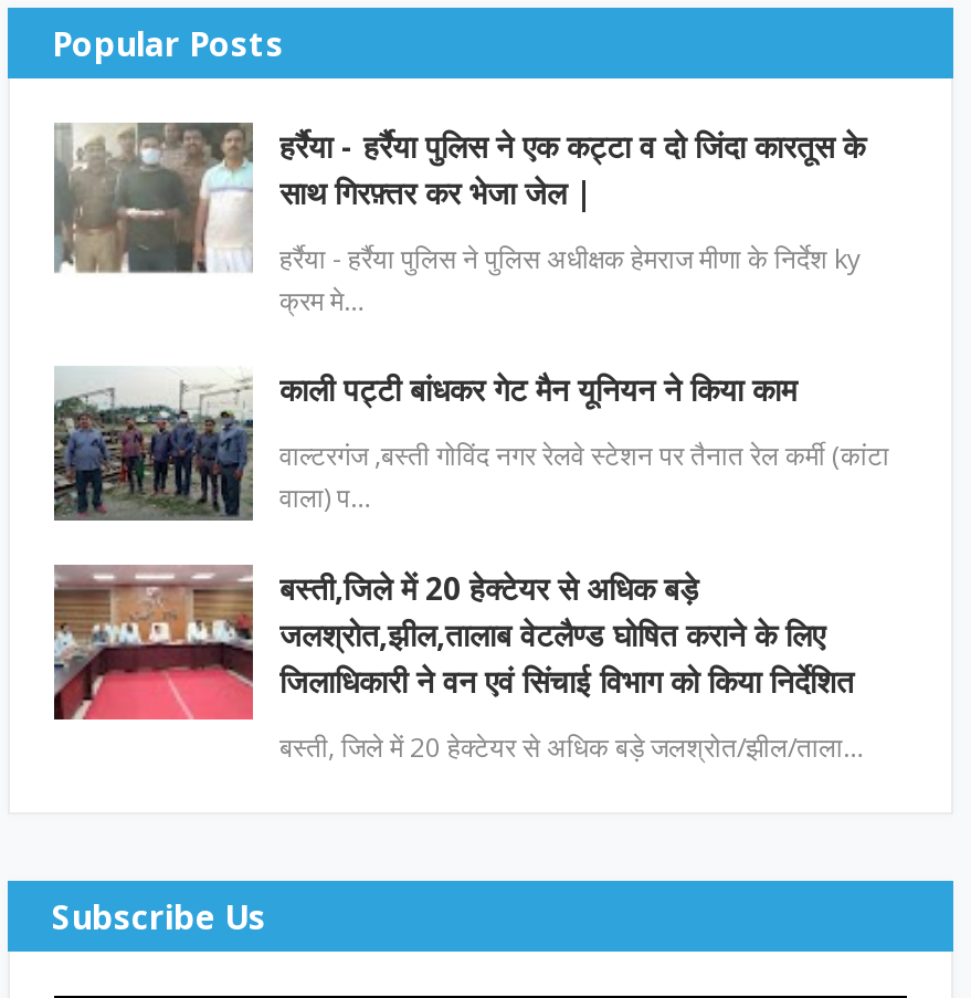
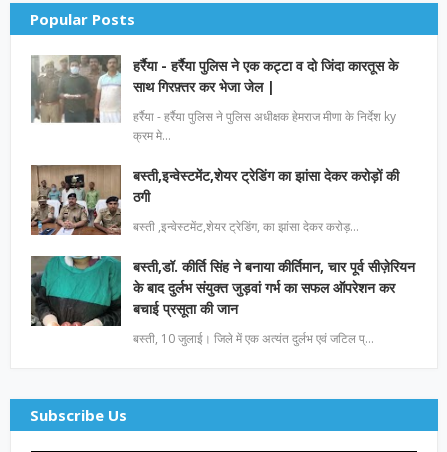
[52,366,796,523] [image] | काली पट्टी बांधकर गेट मैन यूनियन ने किया काम -> [30,164,399,235] [image] | बस्ती,इन्वेस्टमेंट,शेयर ट्रेडिंग का झांसा देकर करोड़ों की | ठगी
[279,437,889,516] वाल्टरगंज ,बस्ती गोविंद नगर रेलवे स्टेशन पर तैनात रेल कर्मी (कांटा | वाला) प… -> [133,218,359,235] बस्ती ,इन्वेस्टमेंट,शेयर ट्रेडिंग, का झांसा देकर करोड़…
[52,563,854,722] [image] | बस्ती,जिले में 20 हेक्टेयर से अधिक बड़े | जलश्रोत,झील,तालाब वेटलैण्ड घोषित कराने के लिए | जिलाधिकारी ने वन एवं सिंचाई विभाग को किया निर्देशित -> [30,255,415,327] [image] | बस्ती,डॉ. कीर्ति सिंह ने बनाया कीर्तिमान, चार पूर्व सीज़ेरियन | के बाद दुर्लभ संयुक्त जुड़वां गर्भ का सफल ऑपरेशन कर | बचाई प्रसूता की जान
[279,728,863,766] बस्ती, जिले में 20 हेक्टेयर से अधिक बड़े जलश्रोत/झील/ताला… -> [133,330,374,347] बस्ती, 10 जुलाई। जिले में एक अत्यंत दुर्लभ एवं जटिल प्…

